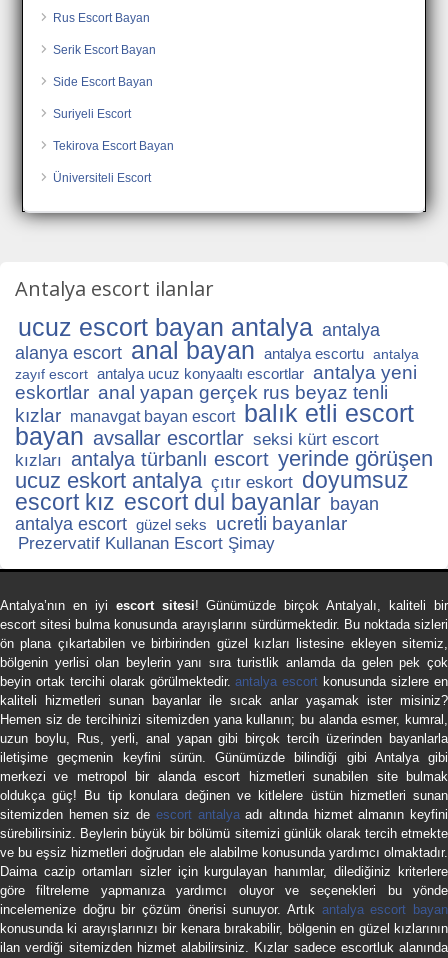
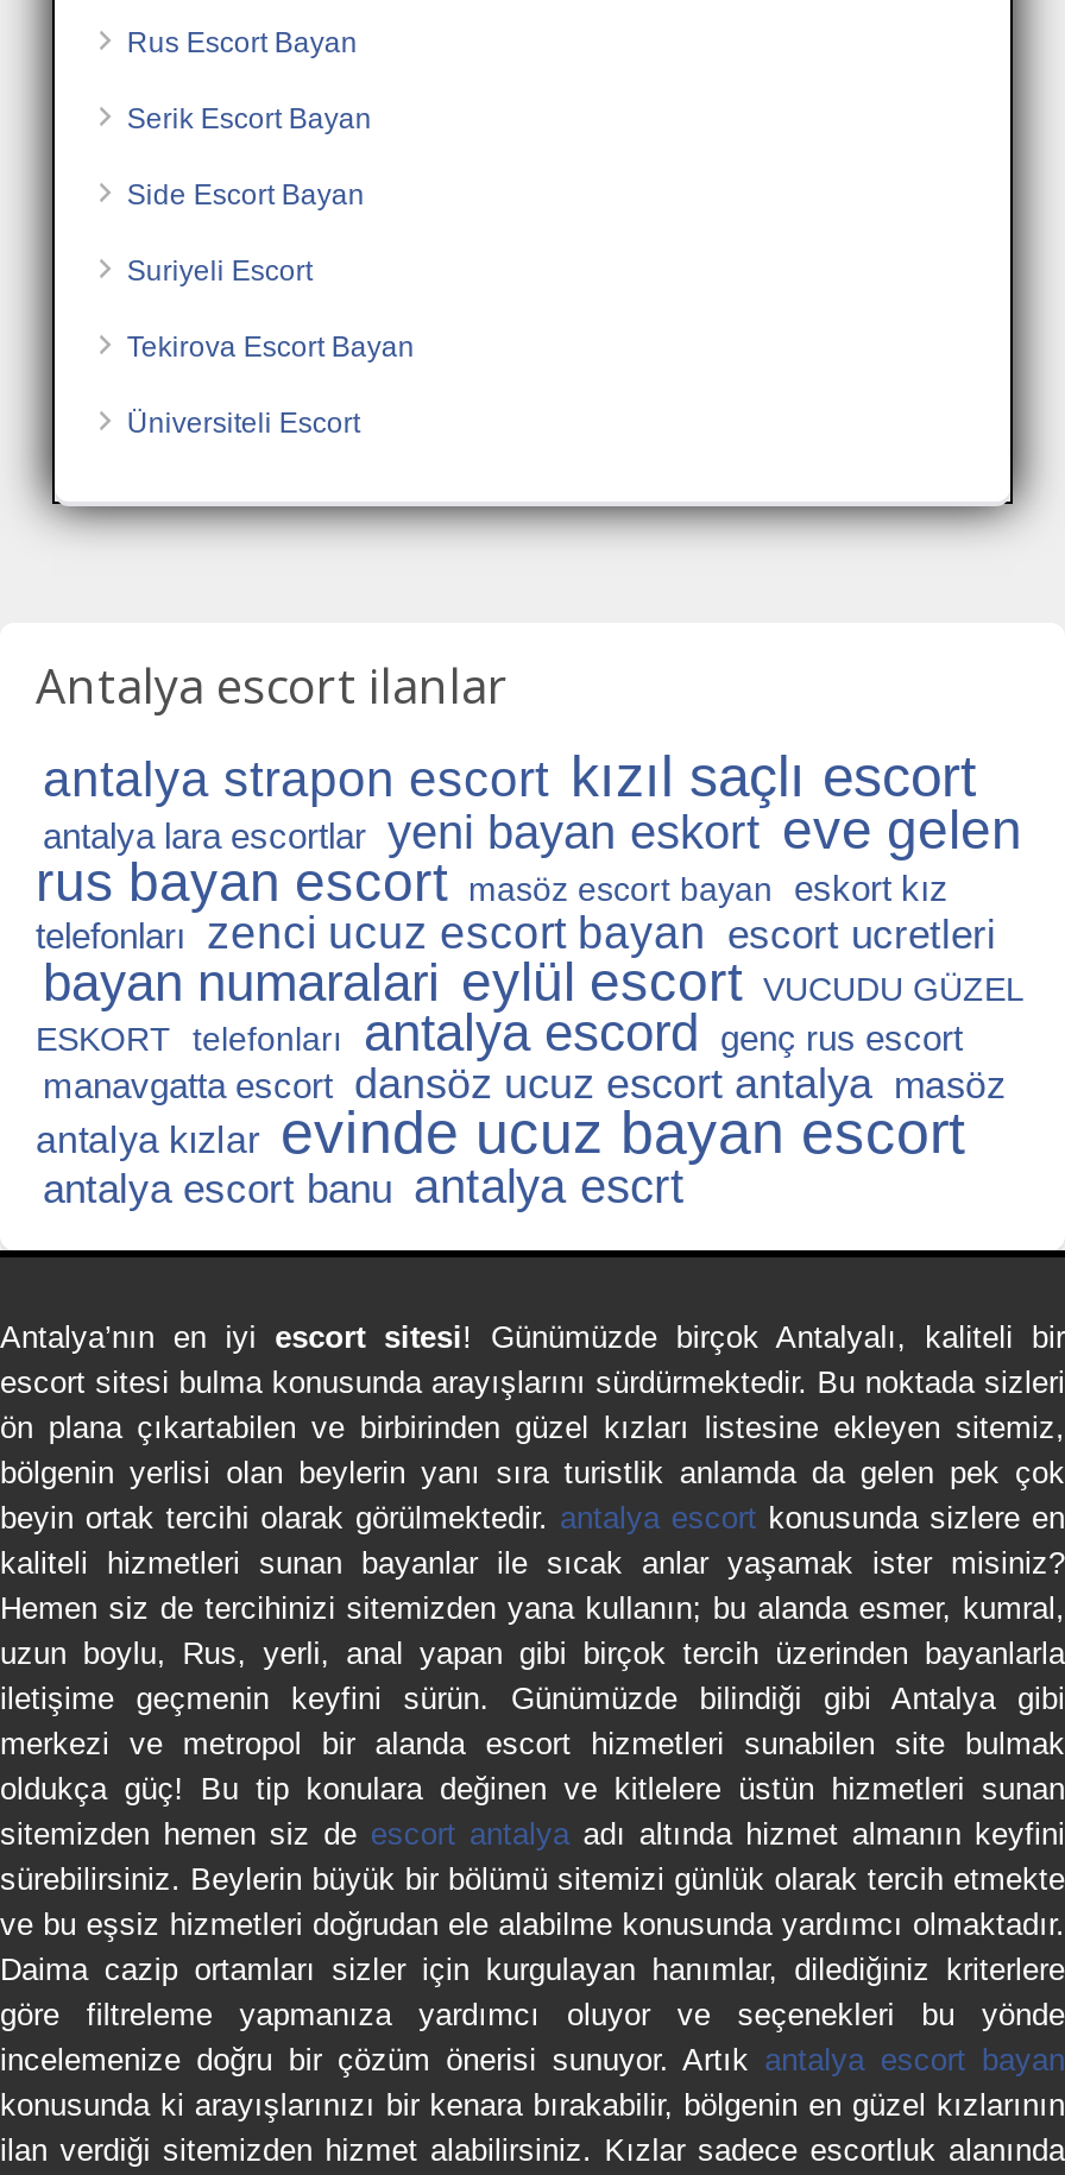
[15,313,433,553] ucuz escort bayan antalya antalya | alanya escort anal bayan antalya escortu antalya | zayıf escort antalya ucuz konyaaltı escortlar antalya yeni | eskortlar anal yapan gerçek rus beyaz tenli | kızlar manavgat bayan escort balık etli escort | bayan avsallar escortlar seksi kürt escort | kızları antalya türbanlı escort yerinde görüşen | ucuz eskort antalya çıtır eskort doyumsuz | escort kız escort dul bayanlar bayan | antalya escort güzel seks ucretli bayanlar | Prezervatif Kullanan Escort Şimay -> [36,744,1022,1212] antalya strapon escort kızıl saçlı escort | antalya lara escortlar yeni bayan eskort eve gelen | rus bayan escort masöz escort bayan eskort kız | telefonları zenci ucuz escort bayan escort ucretleri | bayan numaralari eylül escort VUCUDU GÜZEL | ESKORT telefonları antalya escord genç rus escort | manavgatta escort dansöz ucuz escort antalya masöz | antalya kızlar evinde ucuz bayan escort | antalya escort banu antalya escrt

